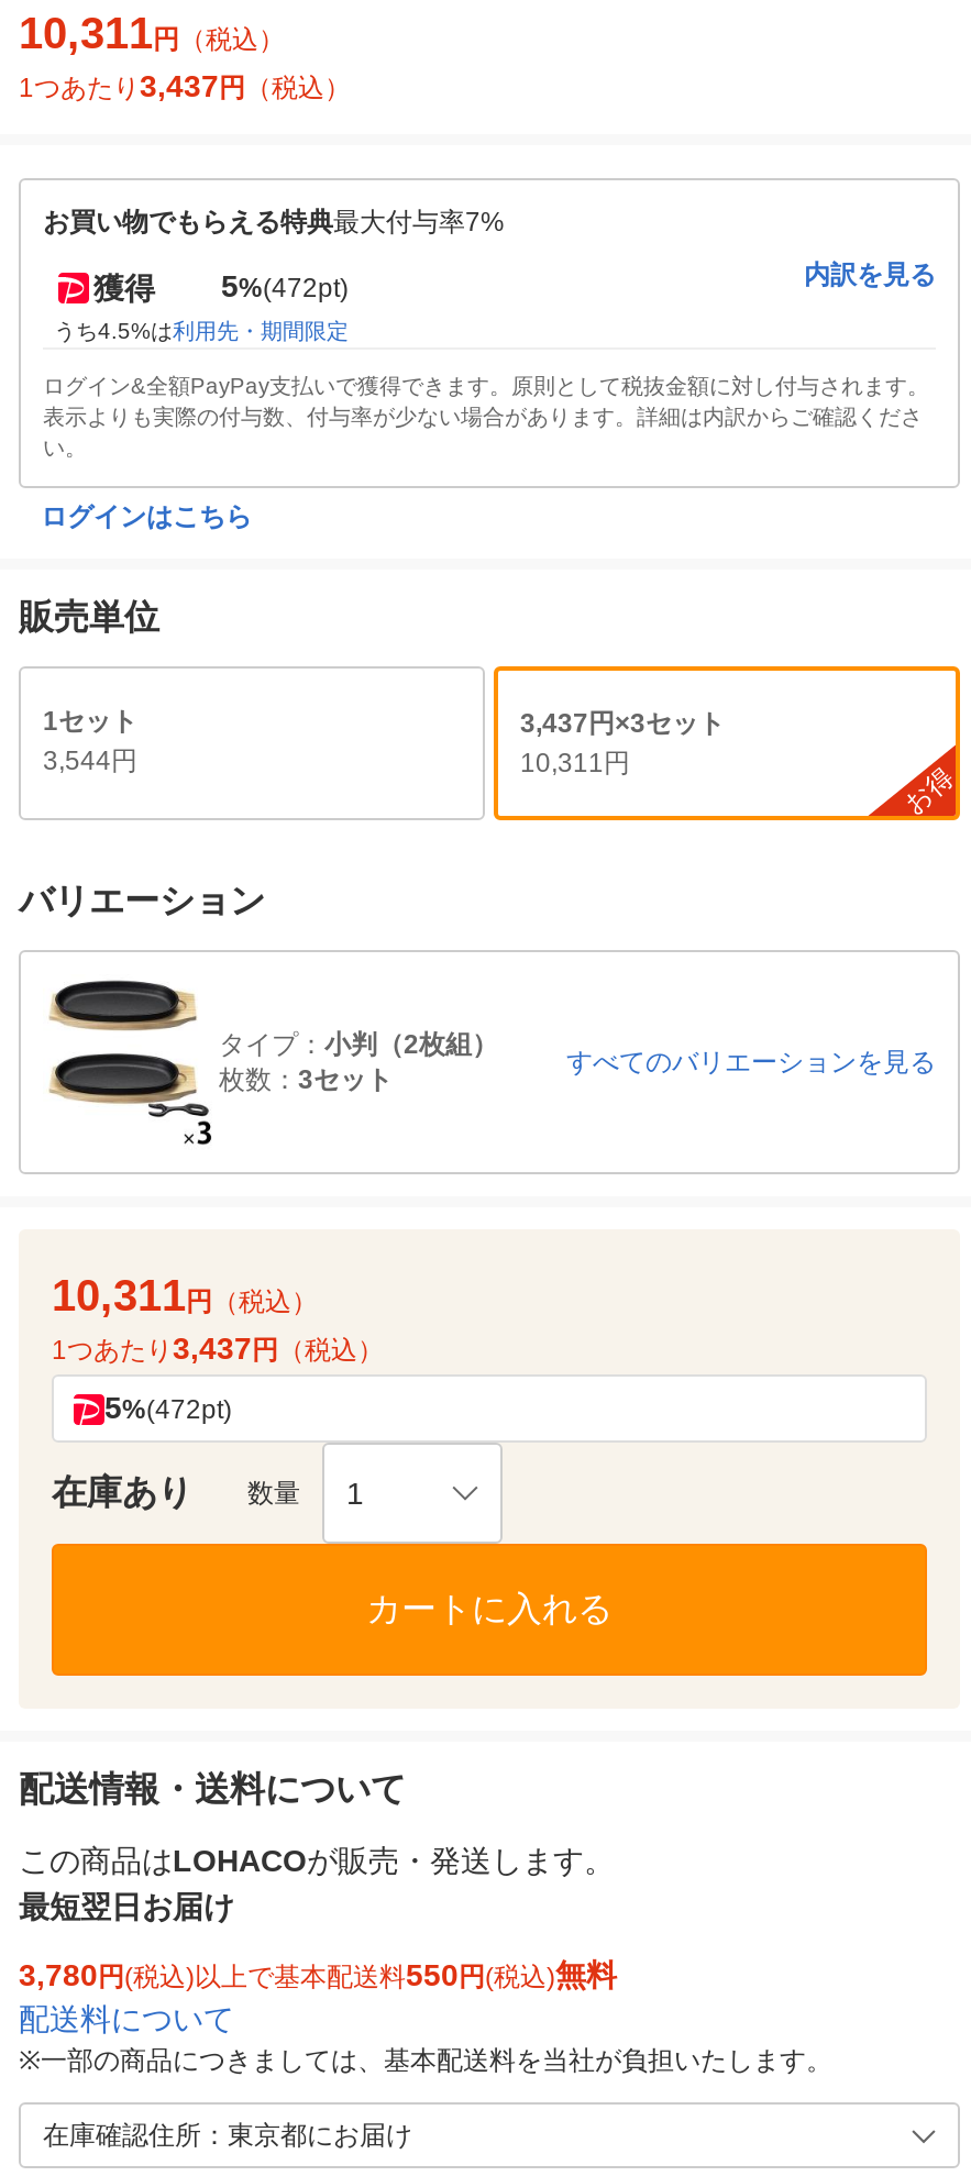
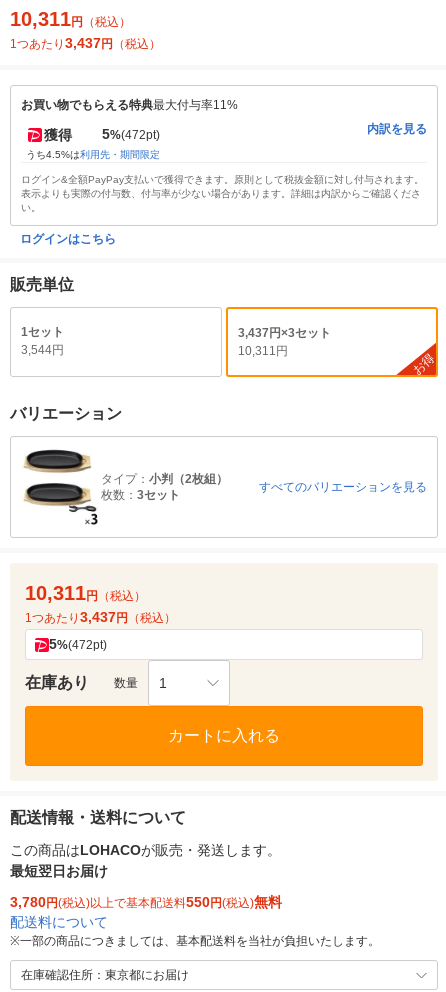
[43,207,505,238] お買い物でもらえる特典最大付与率7% -> [21,98,238,112] お買い物でもらえる特典最大付与率11%

